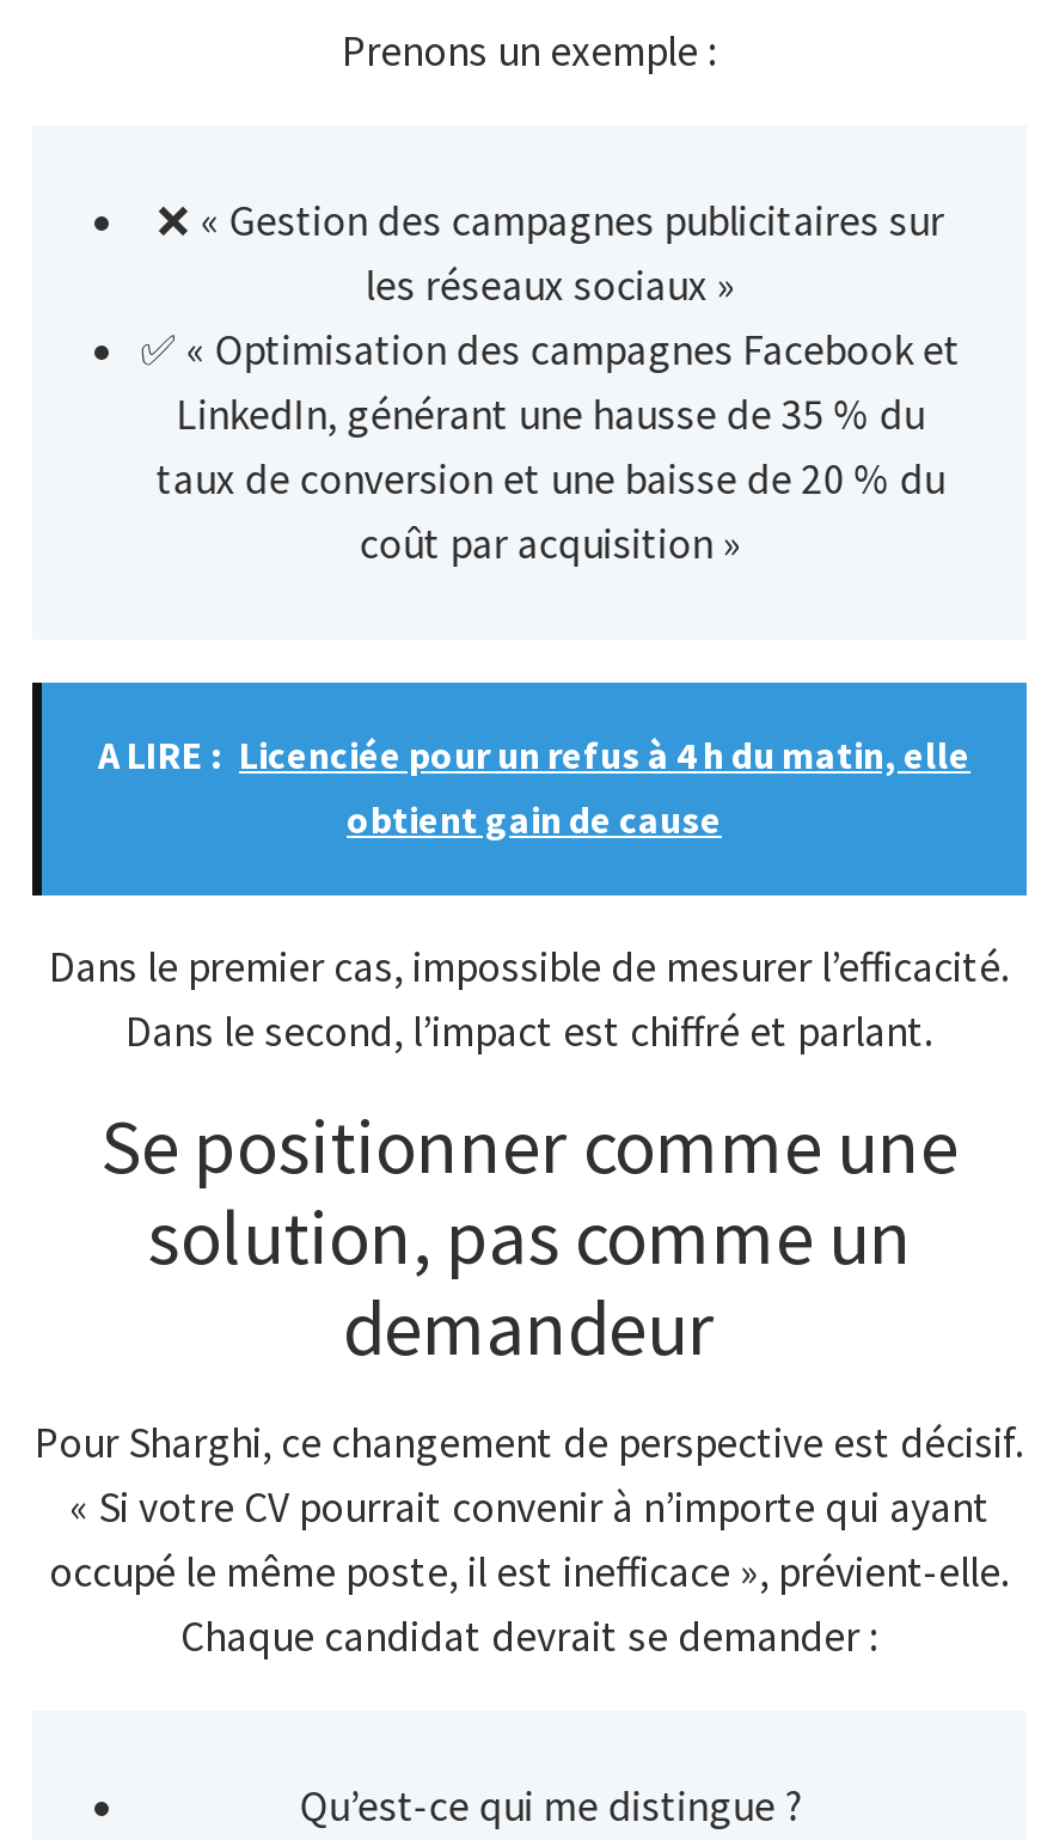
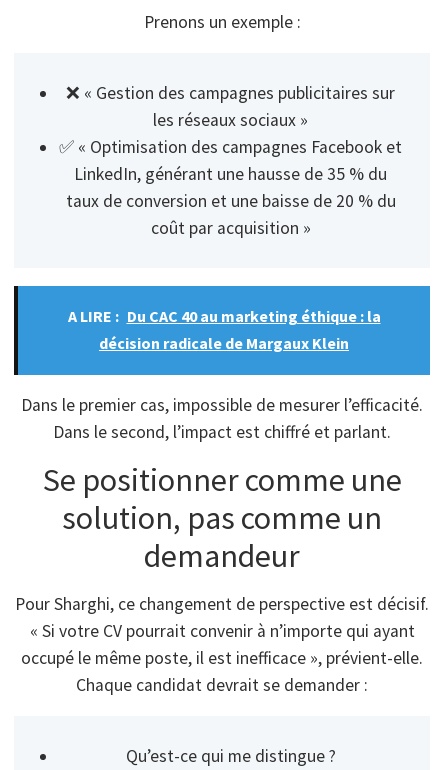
[98,731,970,843] A LIRE : Licenciée pour un refus à 4 h du matin, elle | obtient gain de cause -> [67,306,380,353] A LIRE : Du CAC 40 au marketing éthique : la | décision radicale de Margaux Klein

